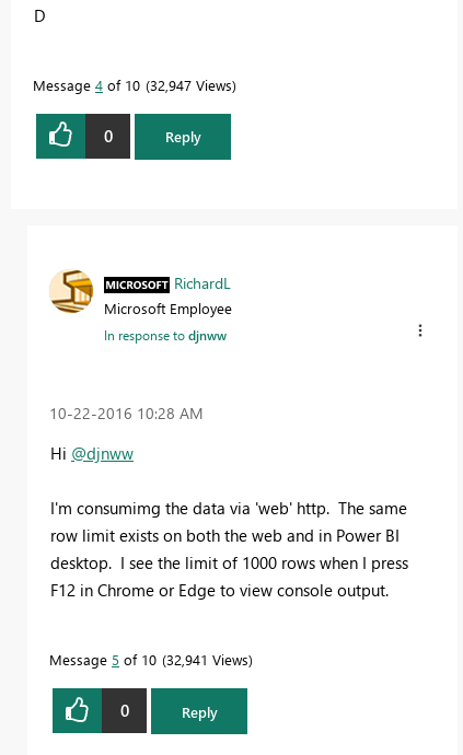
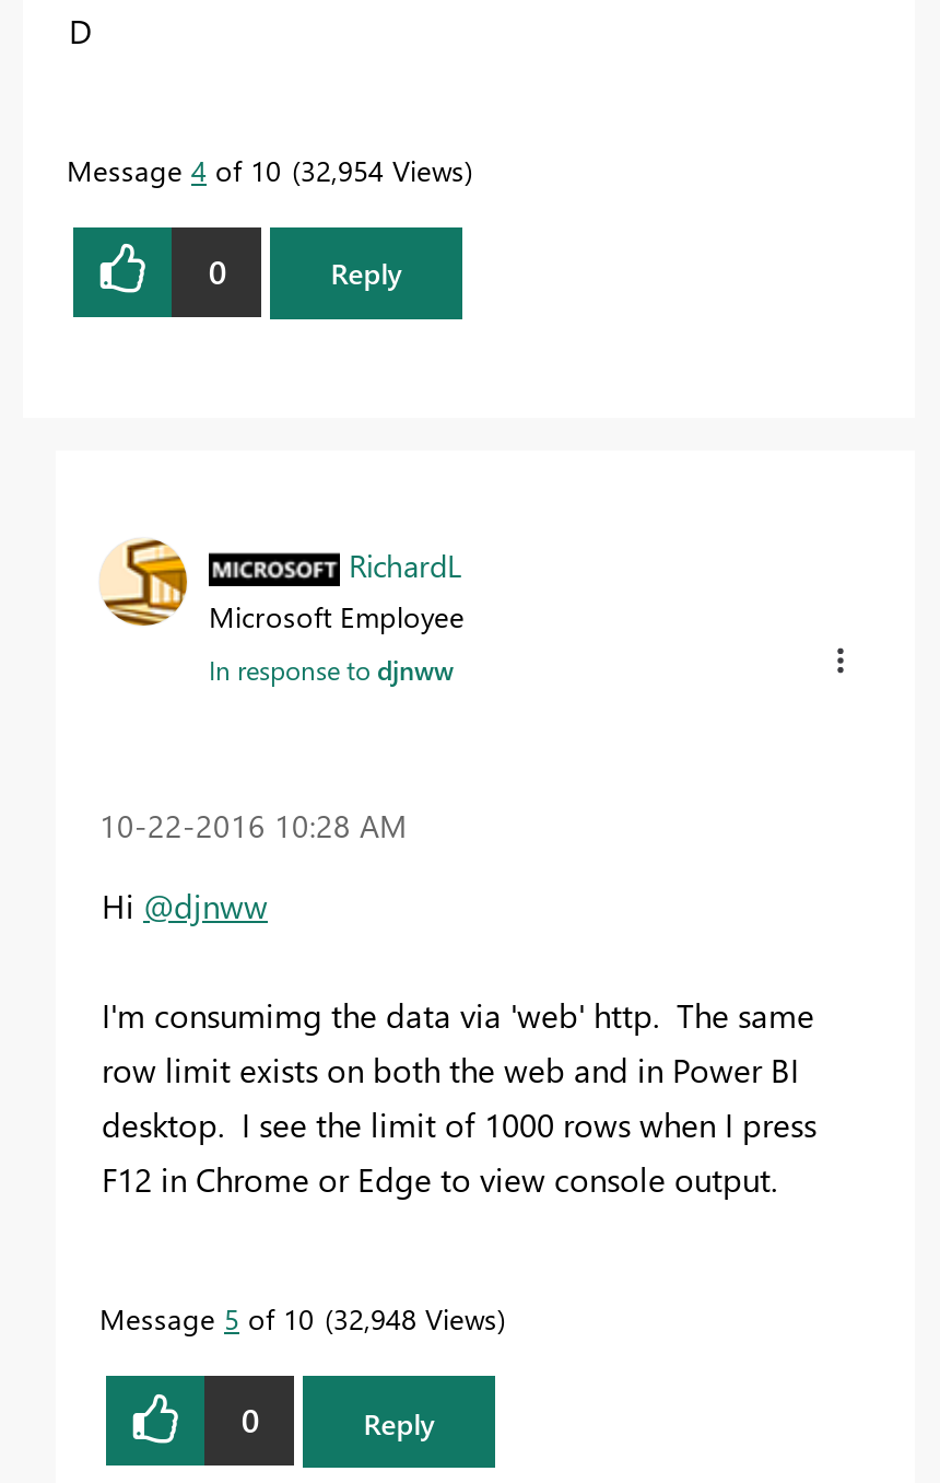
[33,75,232,94] Message 4 of 10 32,947 Views -> [67,150,465,187] Message 4 of 10 32,954 Views
[49,650,248,668] Message 5 of 10 32,941 Views -> [99,1299,497,1336] Message 5 of 10 32,948 Views

